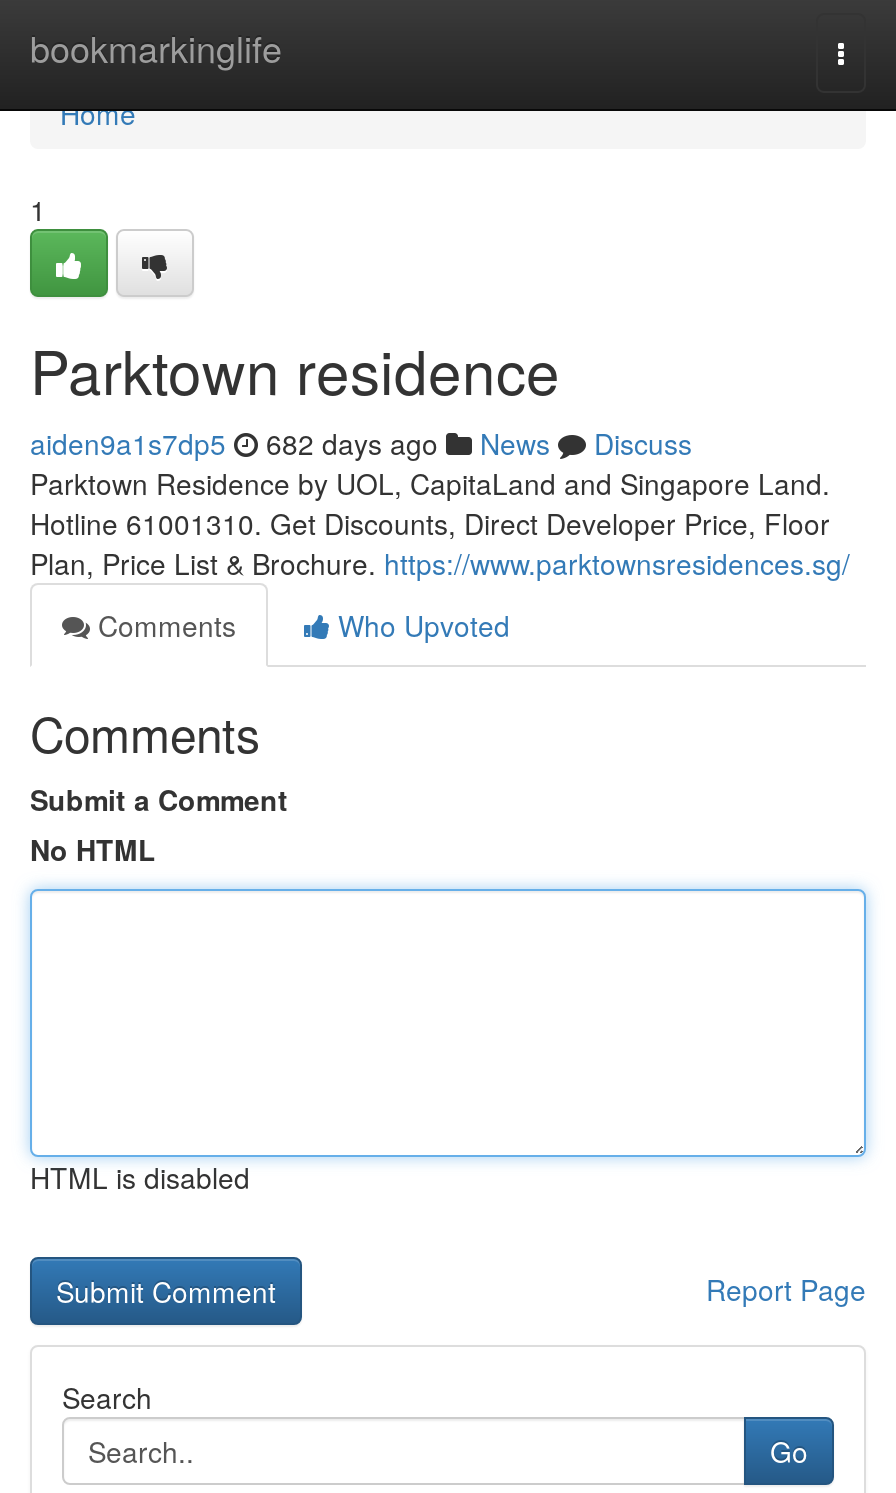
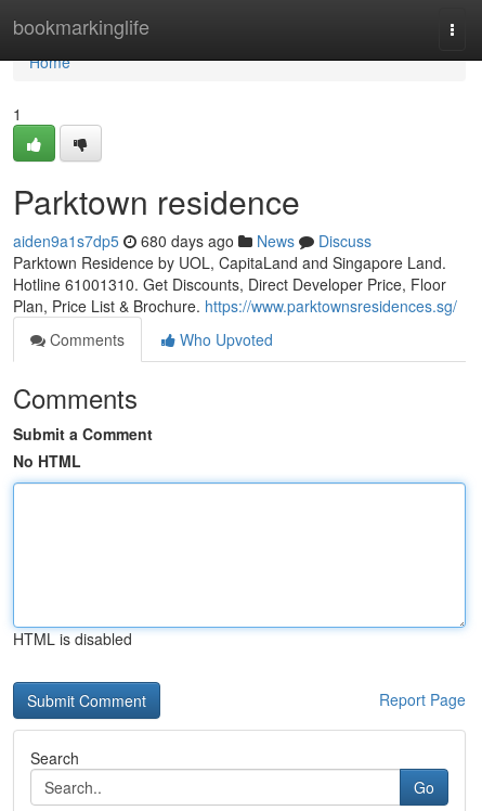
[30,423,692,463] aiden9a1s7dp5 682 days ago News Discuss -> [13,230,372,252] aiden9a1s7dp5 680 days ago News Discuss

